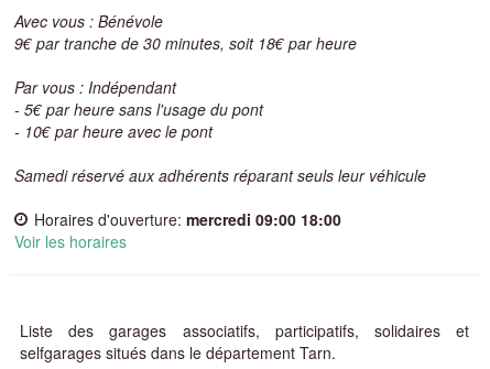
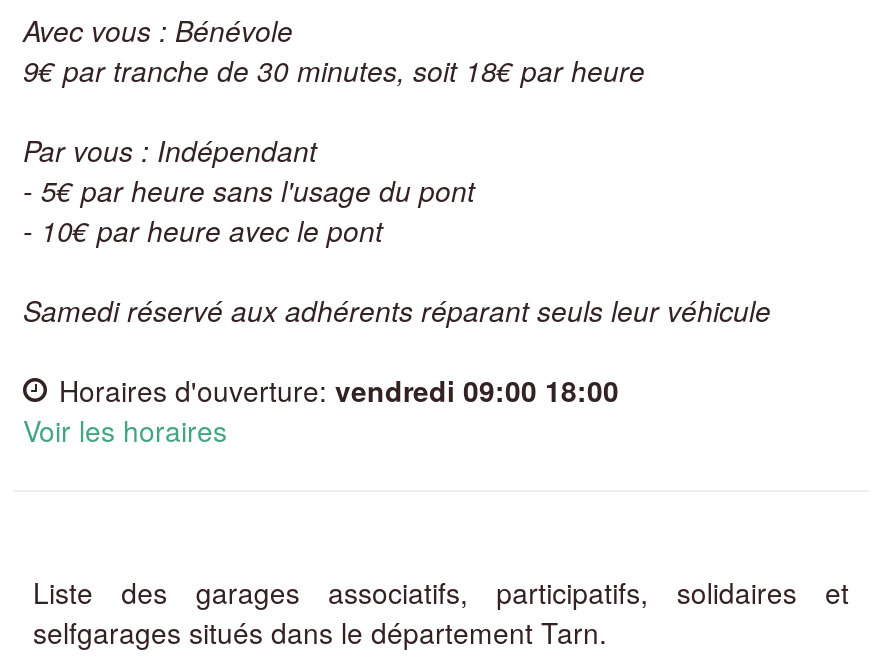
[30,208,341,230] Horaires d'ouverture: mercredi 09:00 18:00 -> [51,370,619,410] Horaires d'ouverture: vendredi 09:00 18:00

